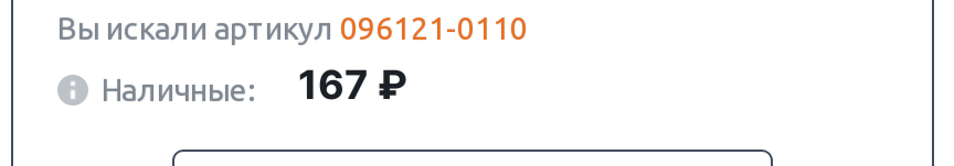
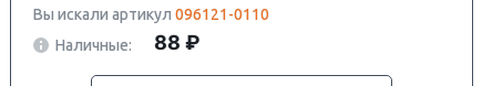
[102,62,406,108] Наличные: 167 ₽ -> [55,31,199,54] Наличные: 88 ₽

